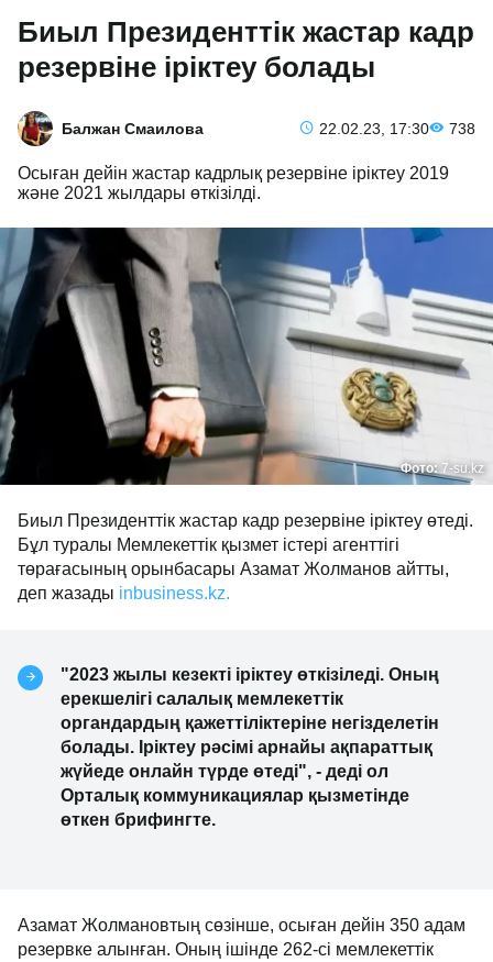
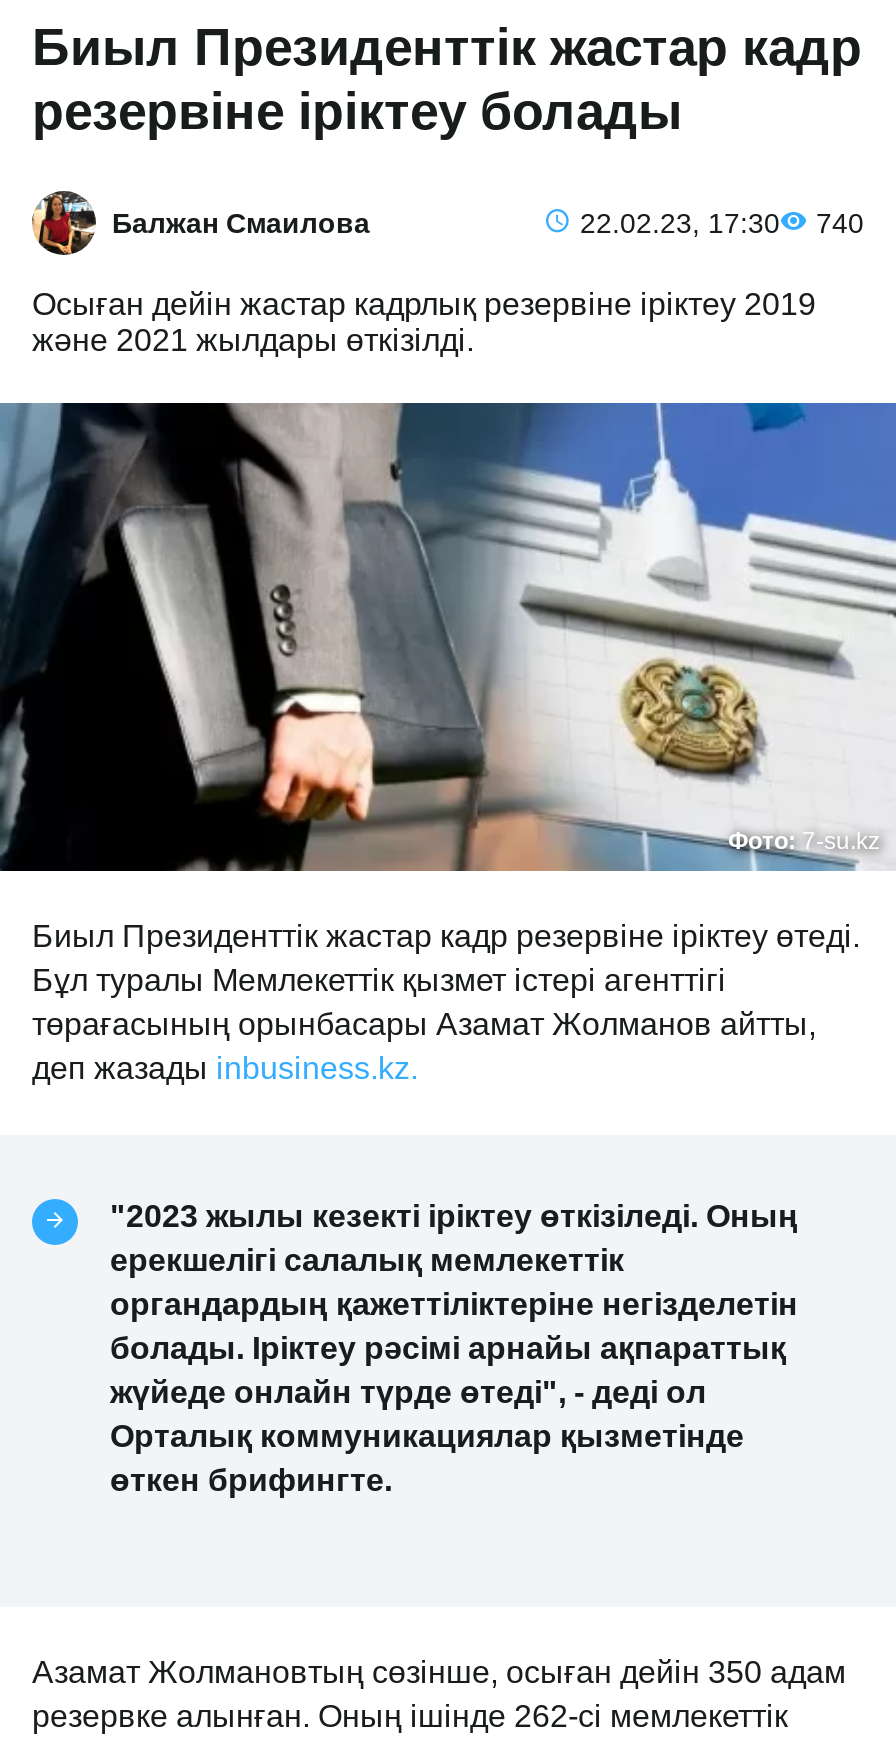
[319,120,475,137] 22.02.23, 17:30 738 -> [580,207,864,239] 22.02.23, 17:30 740

